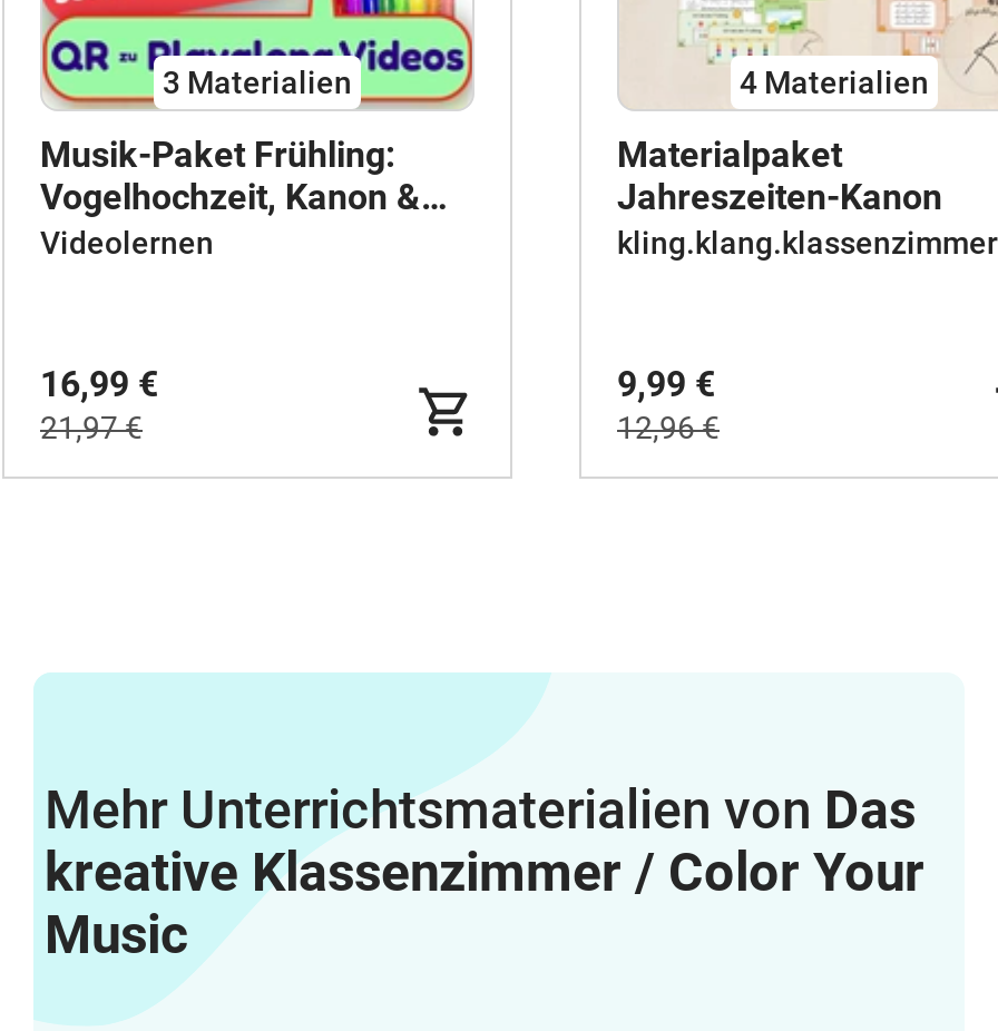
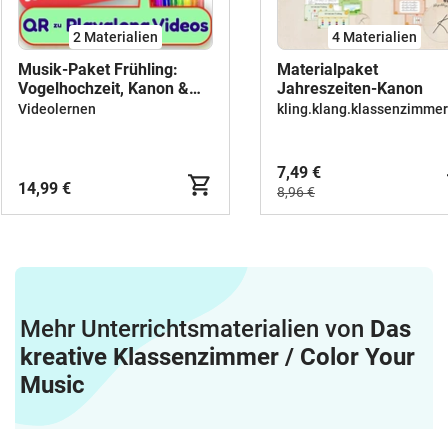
[163,63,352,99] 3 Materialien -> [73,28,158,44] 2 Materialien
[40,363,158,445] 16,99 € | 21,97 € -> [18,179,71,198] 14,99 €
[617,363,715,405] 9,99 € -> [277,163,321,182] 7,49 €
[617,410,720,445] 12,96 € -> [277,184,315,200] 8,96 €

